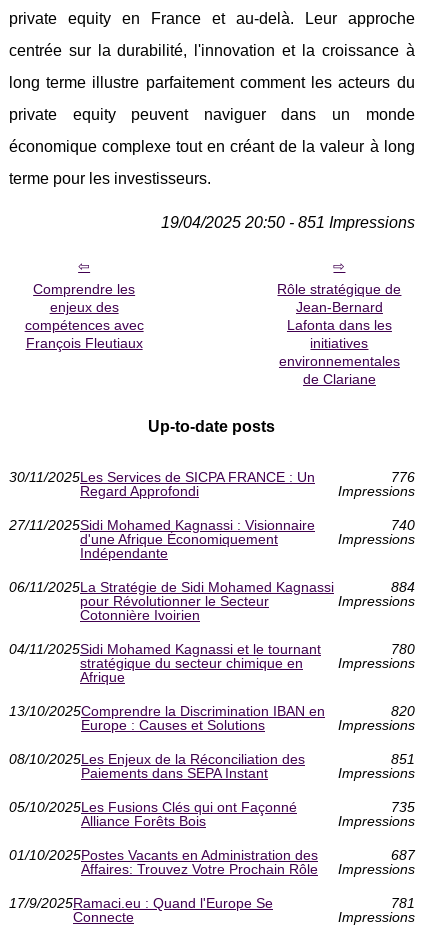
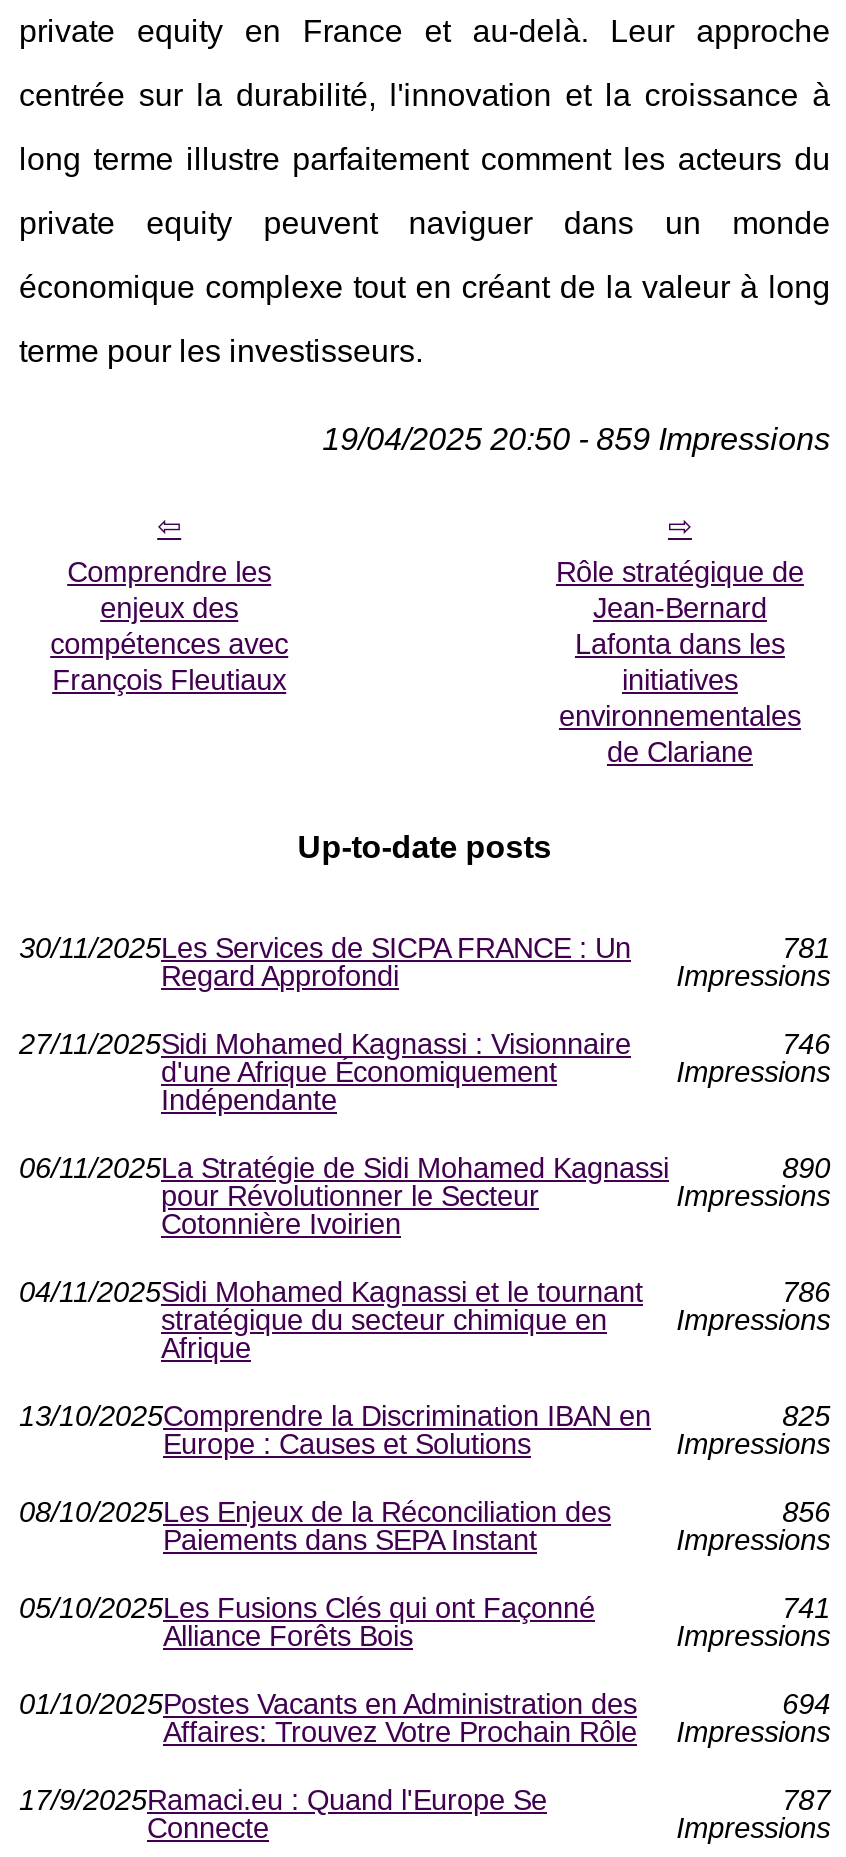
[161,214,415,231] 19/04/2025 20:50 - 851 Impressions -> [322,423,830,457] 19/04/2025 20:50 - 859 Impressions
[391,469,415,485] 776 -> [782,933,830,965] 781
[391,517,415,533] 740 -> [782,1029,830,1061] 746
[391,579,415,595] 884 -> [782,1153,830,1185] 890
[391,641,415,657] 780 -> [782,1277,830,1309] 786
[391,703,415,719] 820 -> [782,1401,830,1433] 825
[391,751,415,767] 851 -> [782,1497,830,1529] 856
[391,799,415,815] 735 -> [782,1593,830,1625] 741
[391,847,415,863] 687 -> [782,1689,830,1721] 694
[391,895,415,911] 781 -> [782,1785,830,1817] 787

